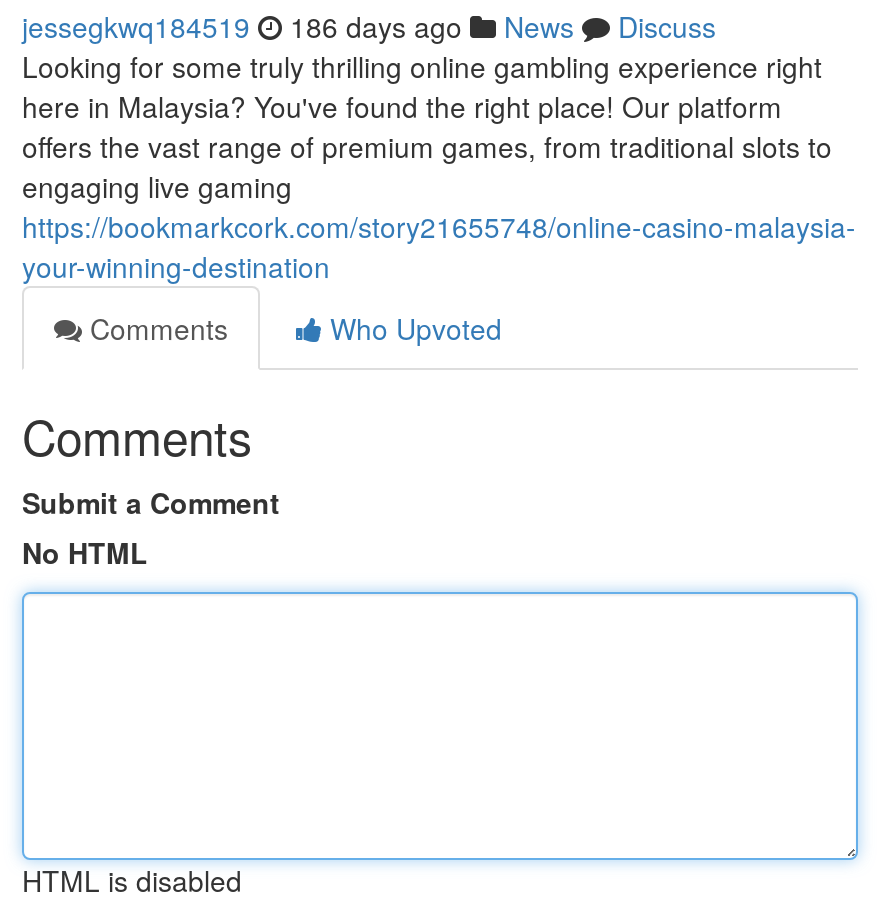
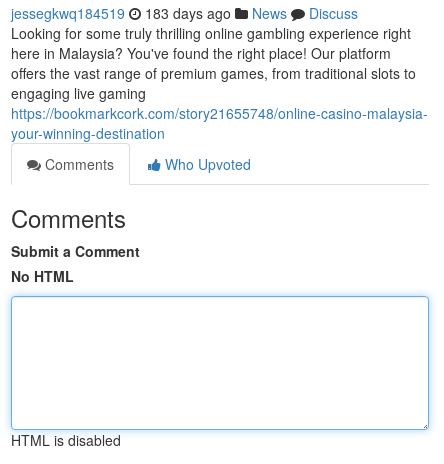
[22,6,716,46] jessegkwq184519 186 days ago News Discuss -> [11,3,358,23] jessegkwq184519 183 days ago News Discuss

